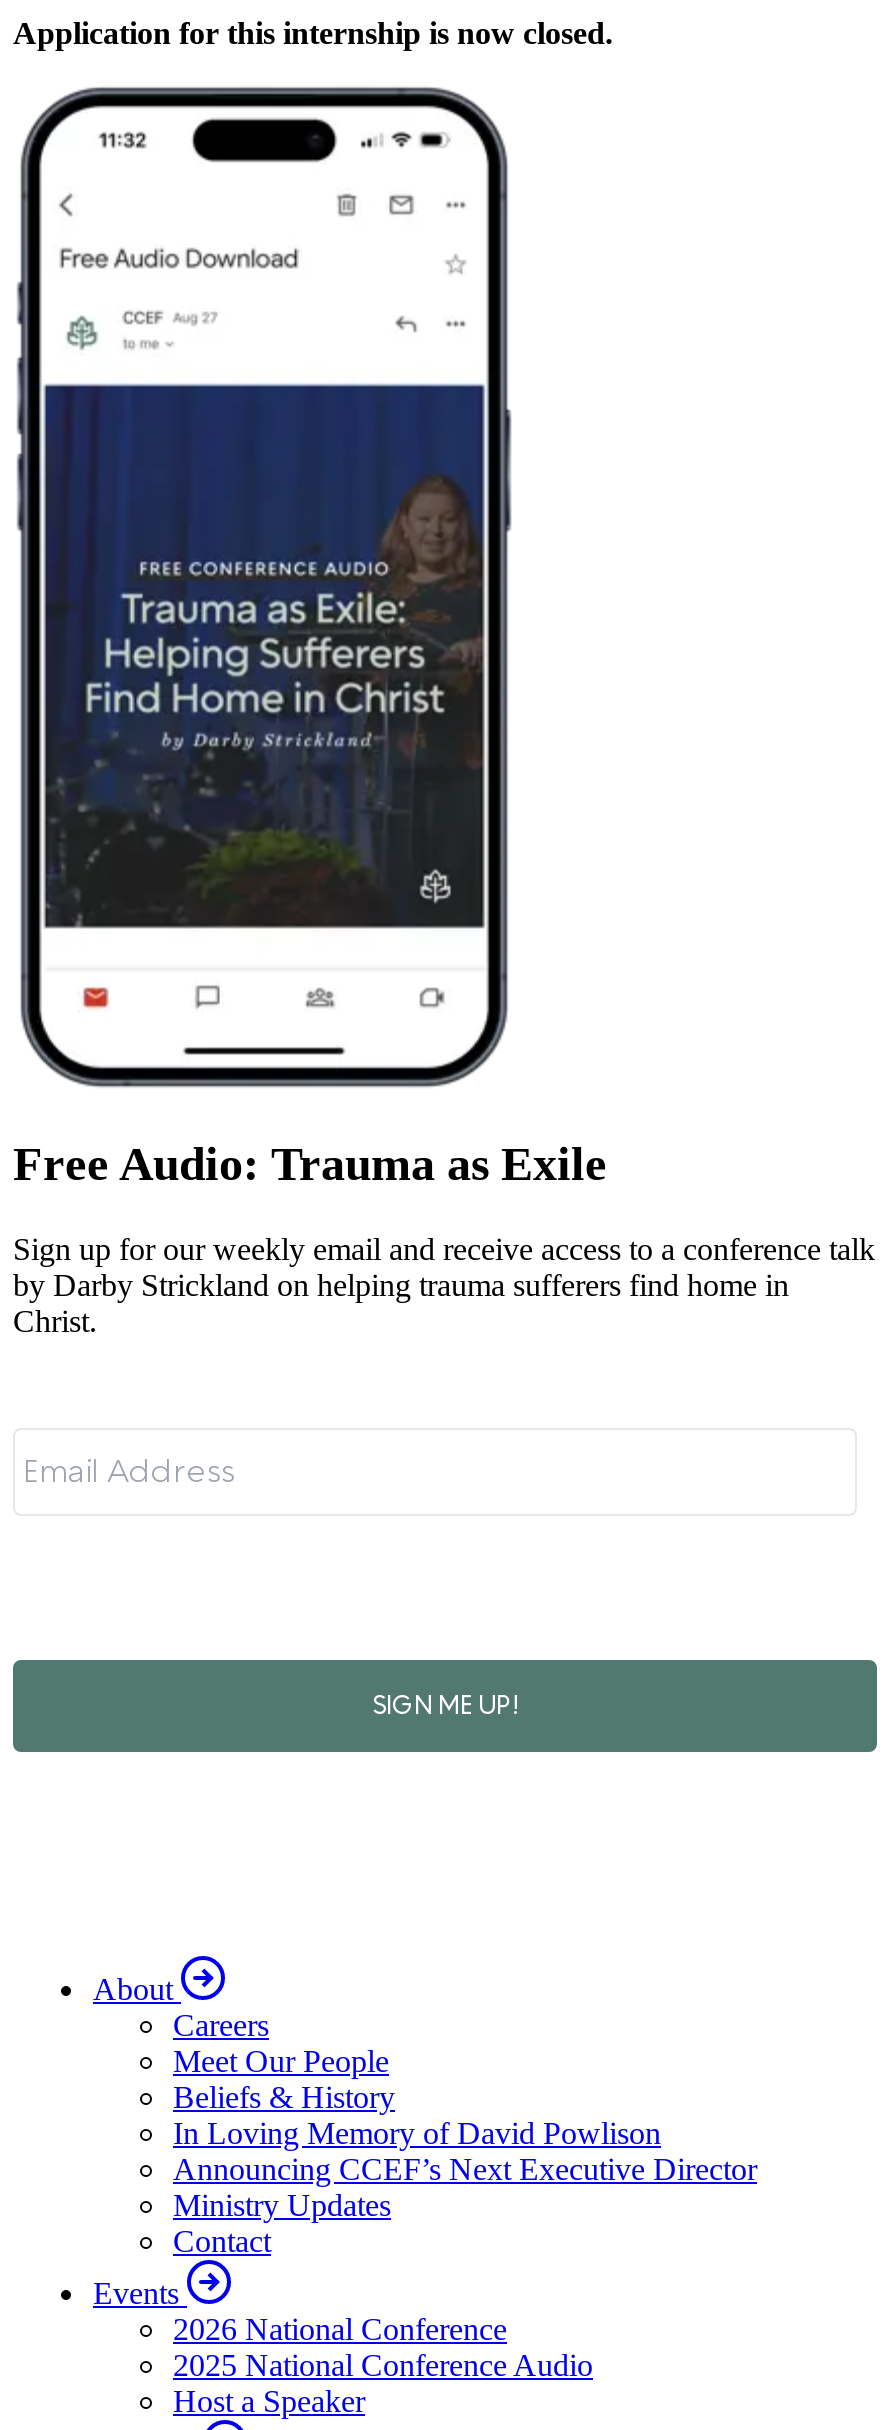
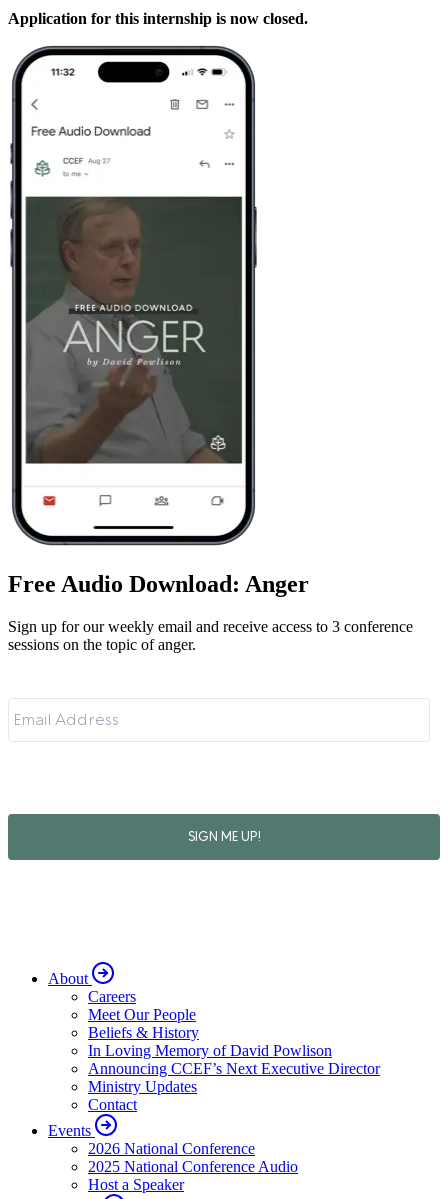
[43,382,487,930] [image] -> [23,194,245,465] [image]
[13,1138,607,1190] Free Audio: Trauma as Exile -> [8,571,309,597] Free Audio Download: Anger
[13,1232,875,1338] Sign up for our weekly email and receive access to a conference talk | by Darby Strickland on helping trauma sufferers find home in | Christ. -> [8,618,413,653] Sign up for our weekly email and receive access to 3 conference | sessions on the topic of anger.

